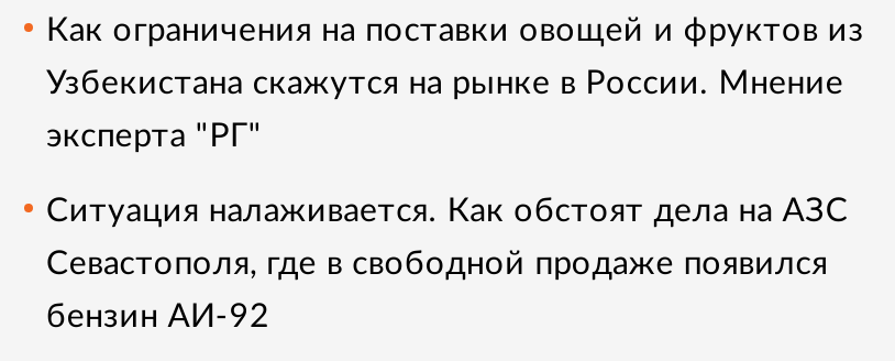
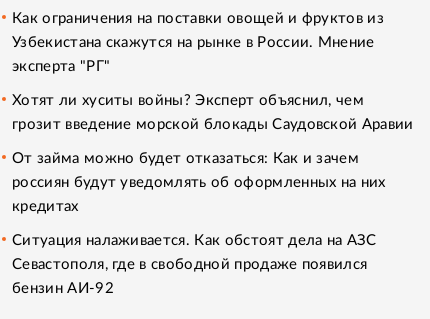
none -> [12,92,414,213] Хотят ли хуситы войны? Эксперт объяснил, чем | грозит введение морской блокады Саудовской Аравии | От займа можно будет отказаться: Как и зачем | россиян будут уведомлять об оформленных на них | кредитах

